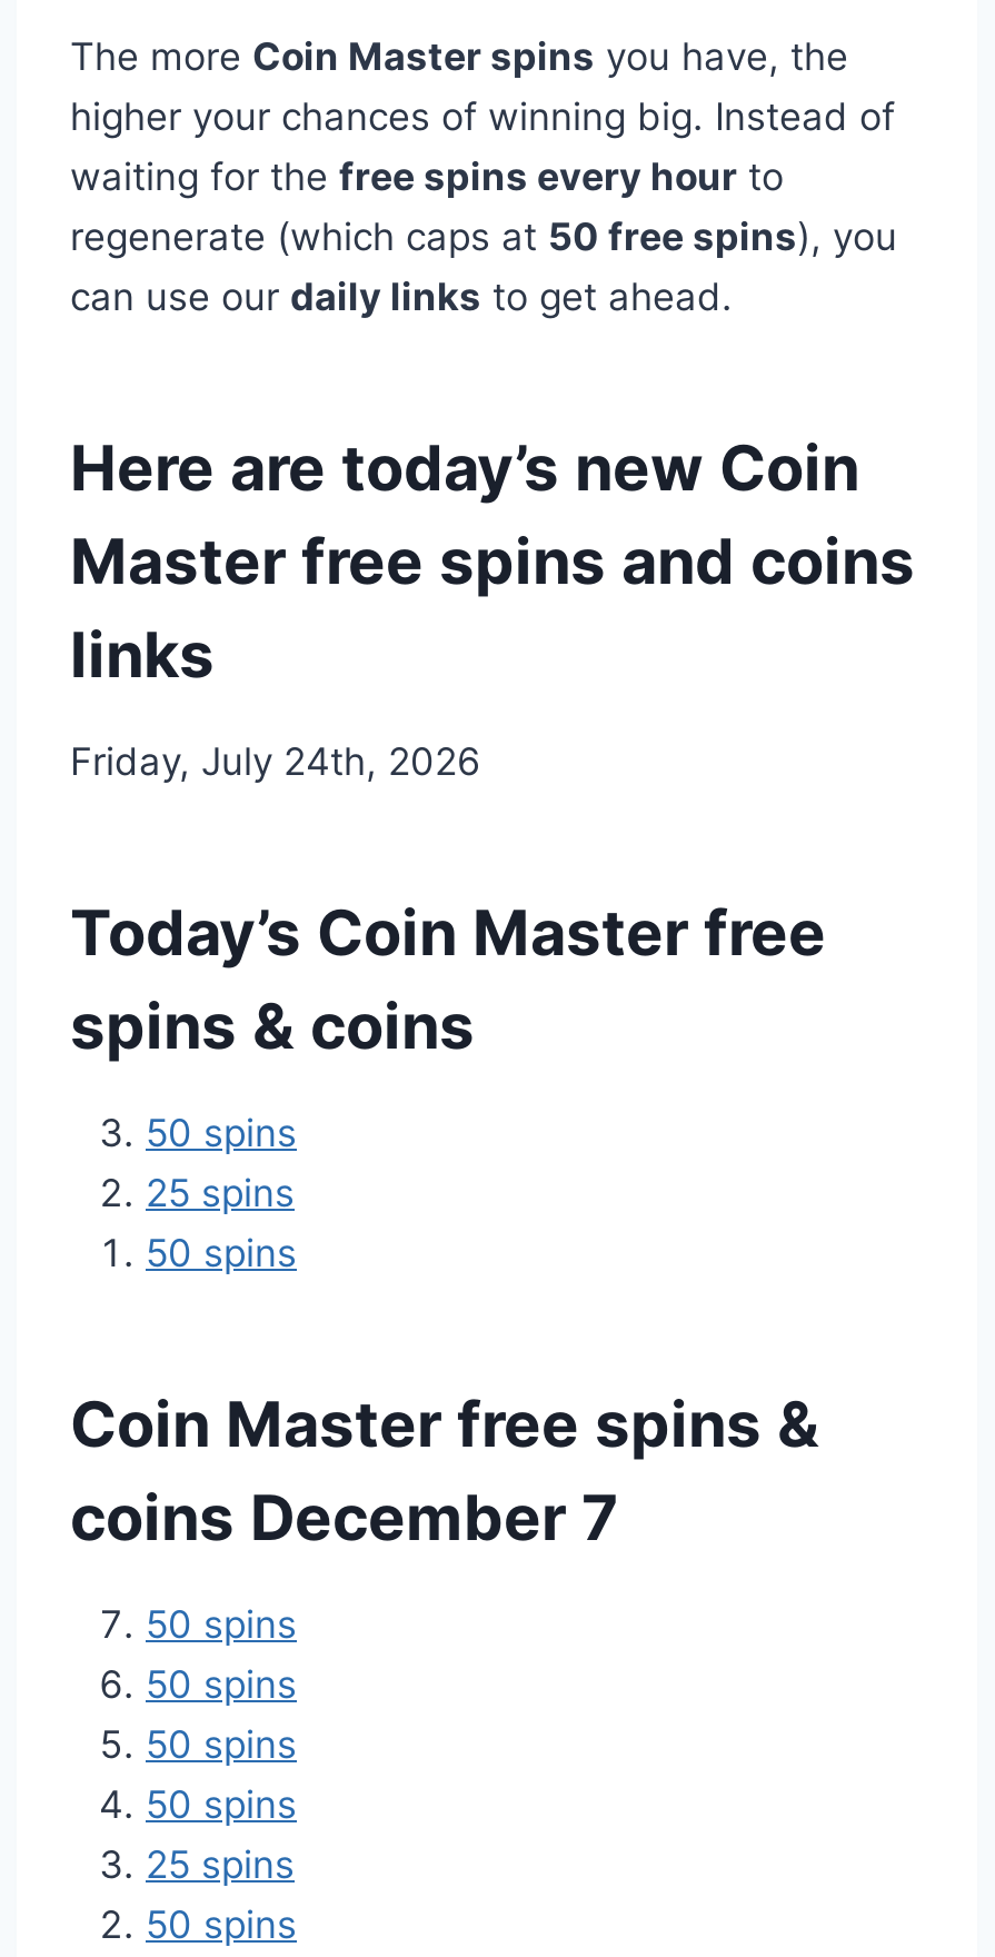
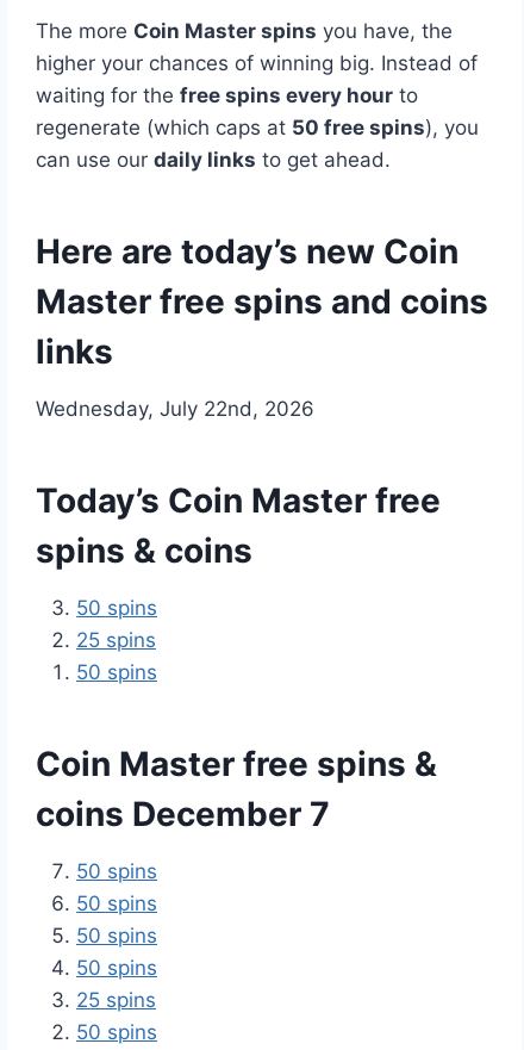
[70,739,481,784] Friday, July 24th, 2026 -> [36,397,314,421] Wednesday, July 22nd, 2026

